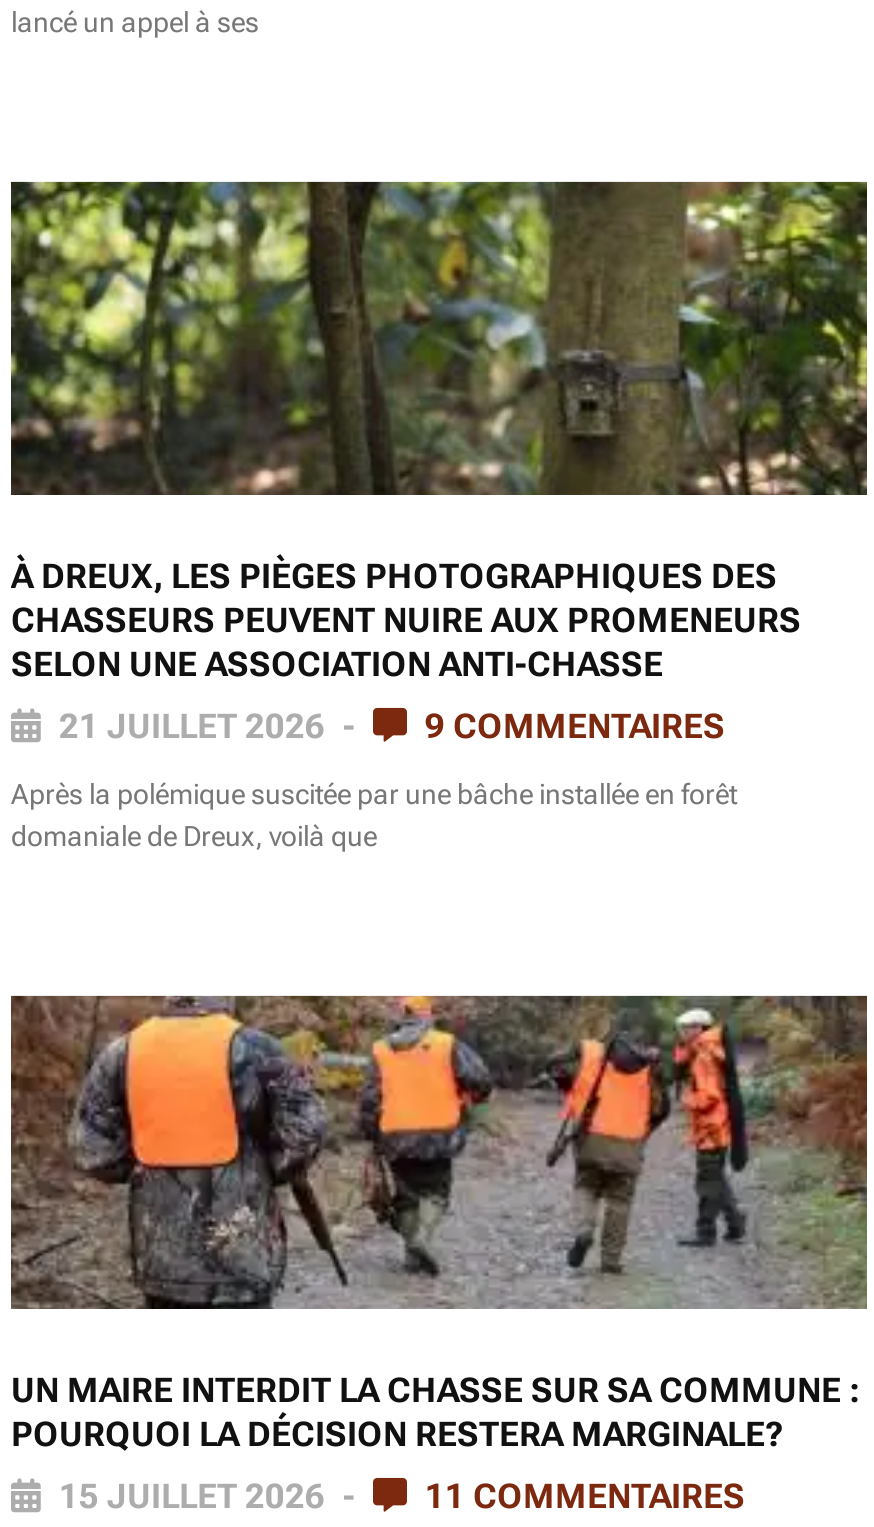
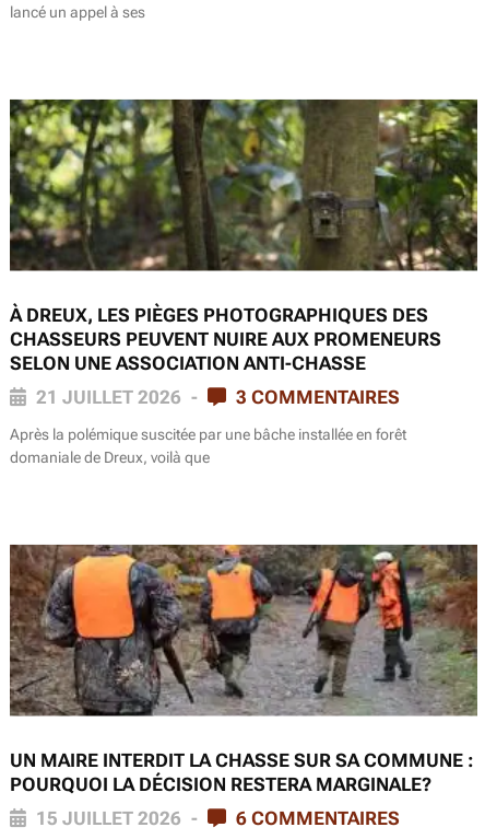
[417,706,725,746] 9 COMMENTAIRES -> [232,386,400,408] 3 COMMENTAIRES
[417,1476,745,1516] 11 COMMENTAIRES -> [232,807,400,829] 6 COMMENTAIRES

